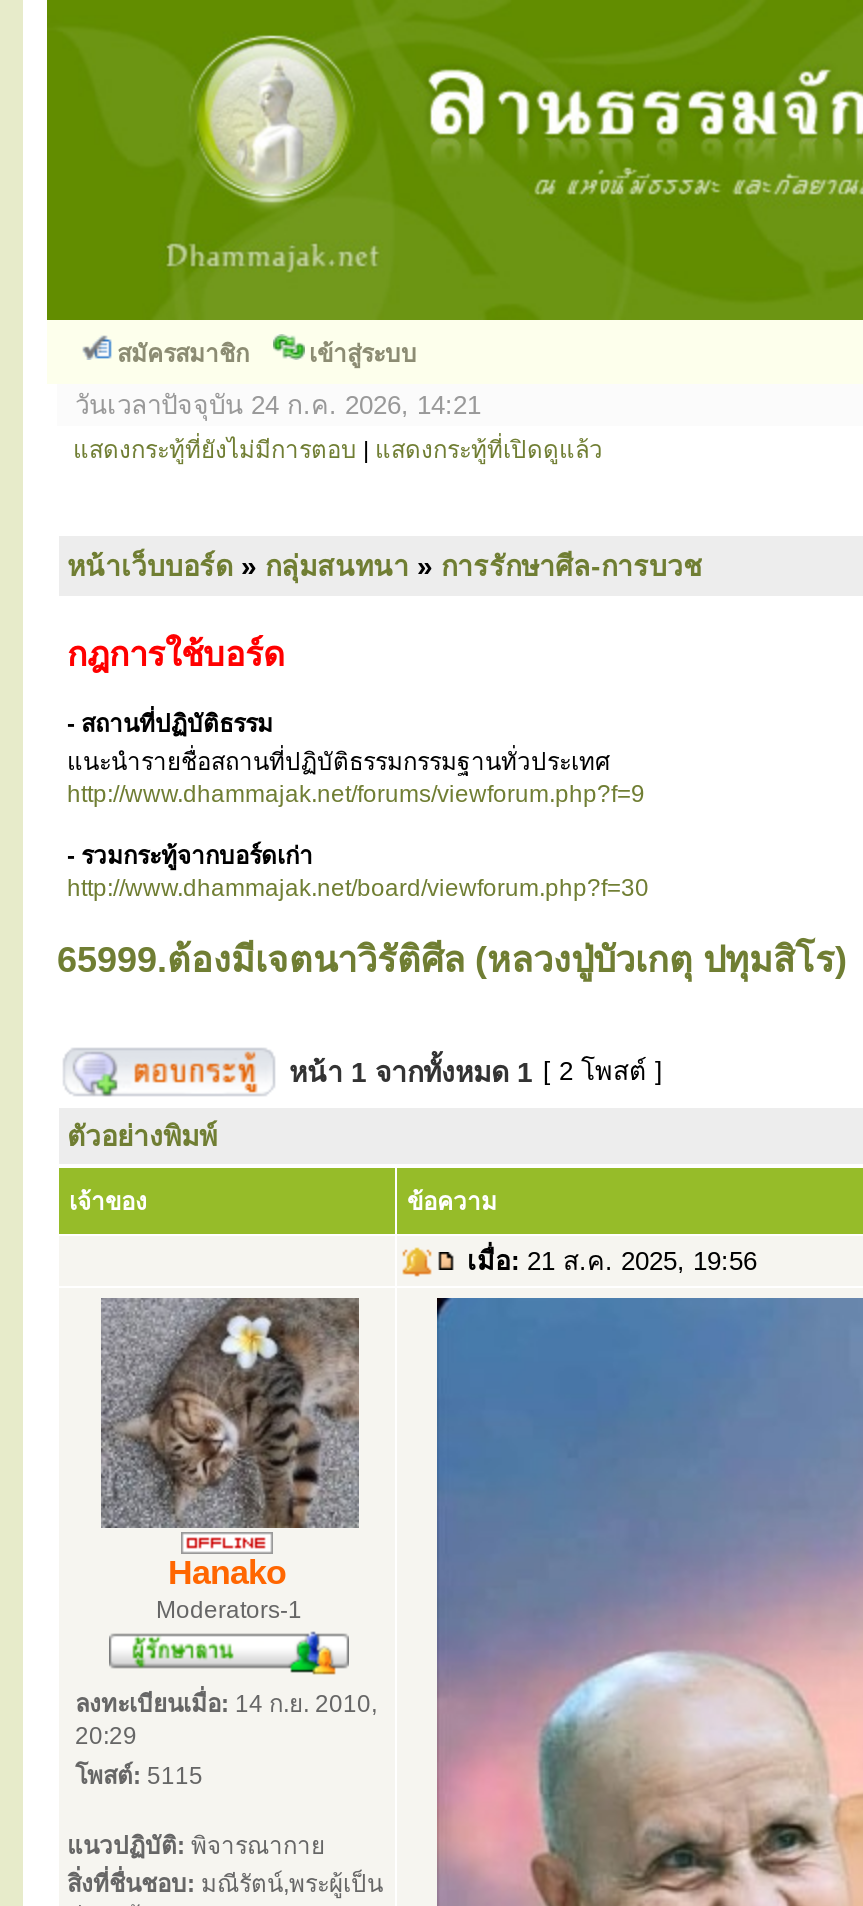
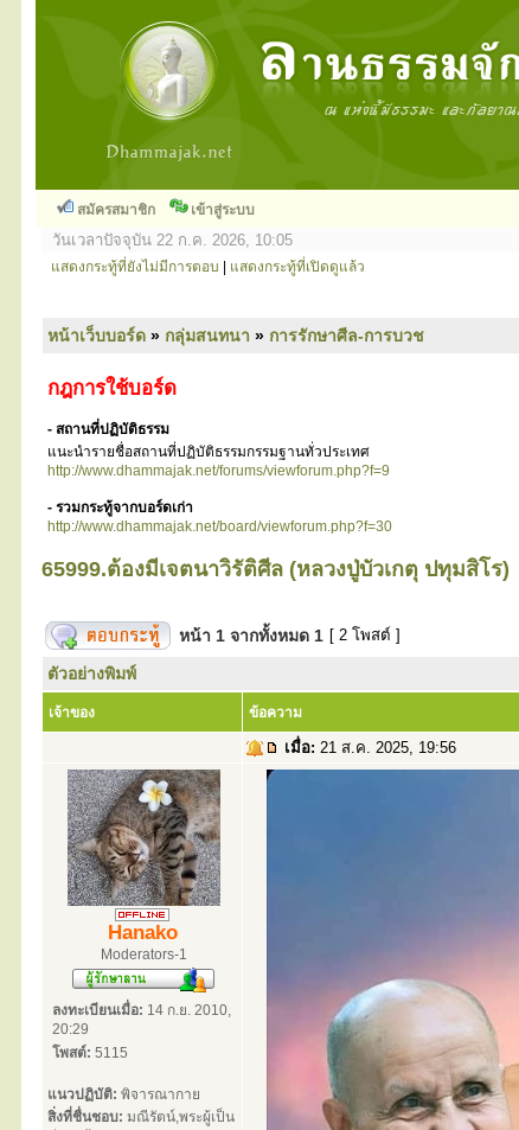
[75,390,497,420] วันเวลาปัจจุบัน 24 ก.ค. 2026, 14:21 -> [52,231,302,249] วันเวลาปัจจุบัน 22 ก.ค. 2026, 10:05

